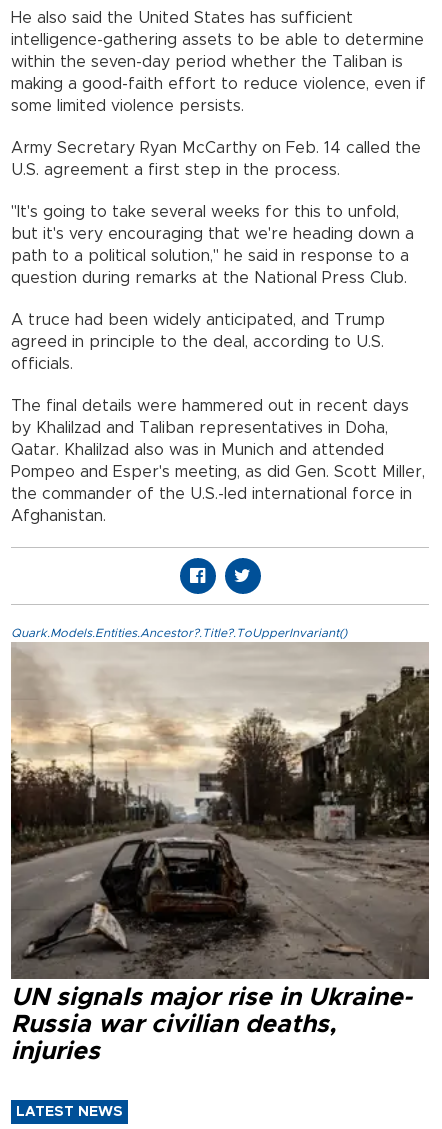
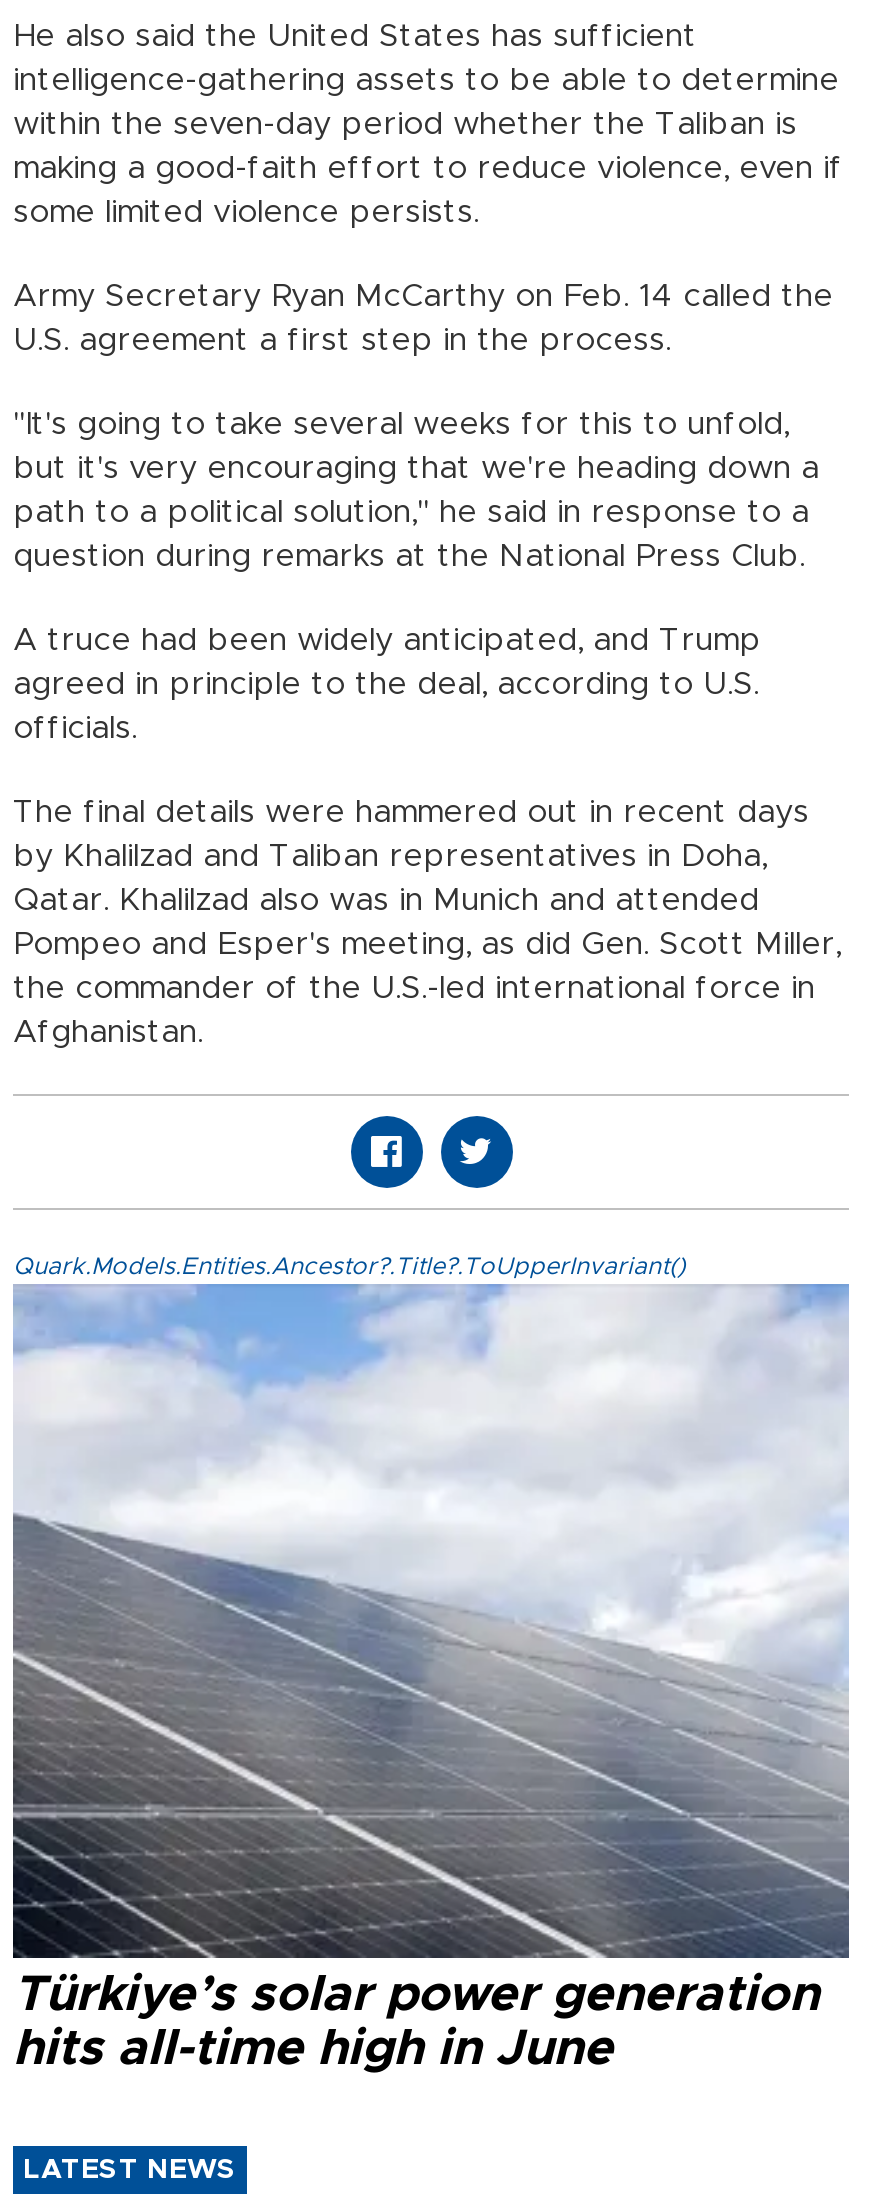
[10,642,430,1064] [image] | UN signals major rise in Ukraine- | Russia war civilian deaths, | injuries -> [11,1284,849,2074] [image] | Türkiye’s solar power generation | hits all-time high in June

